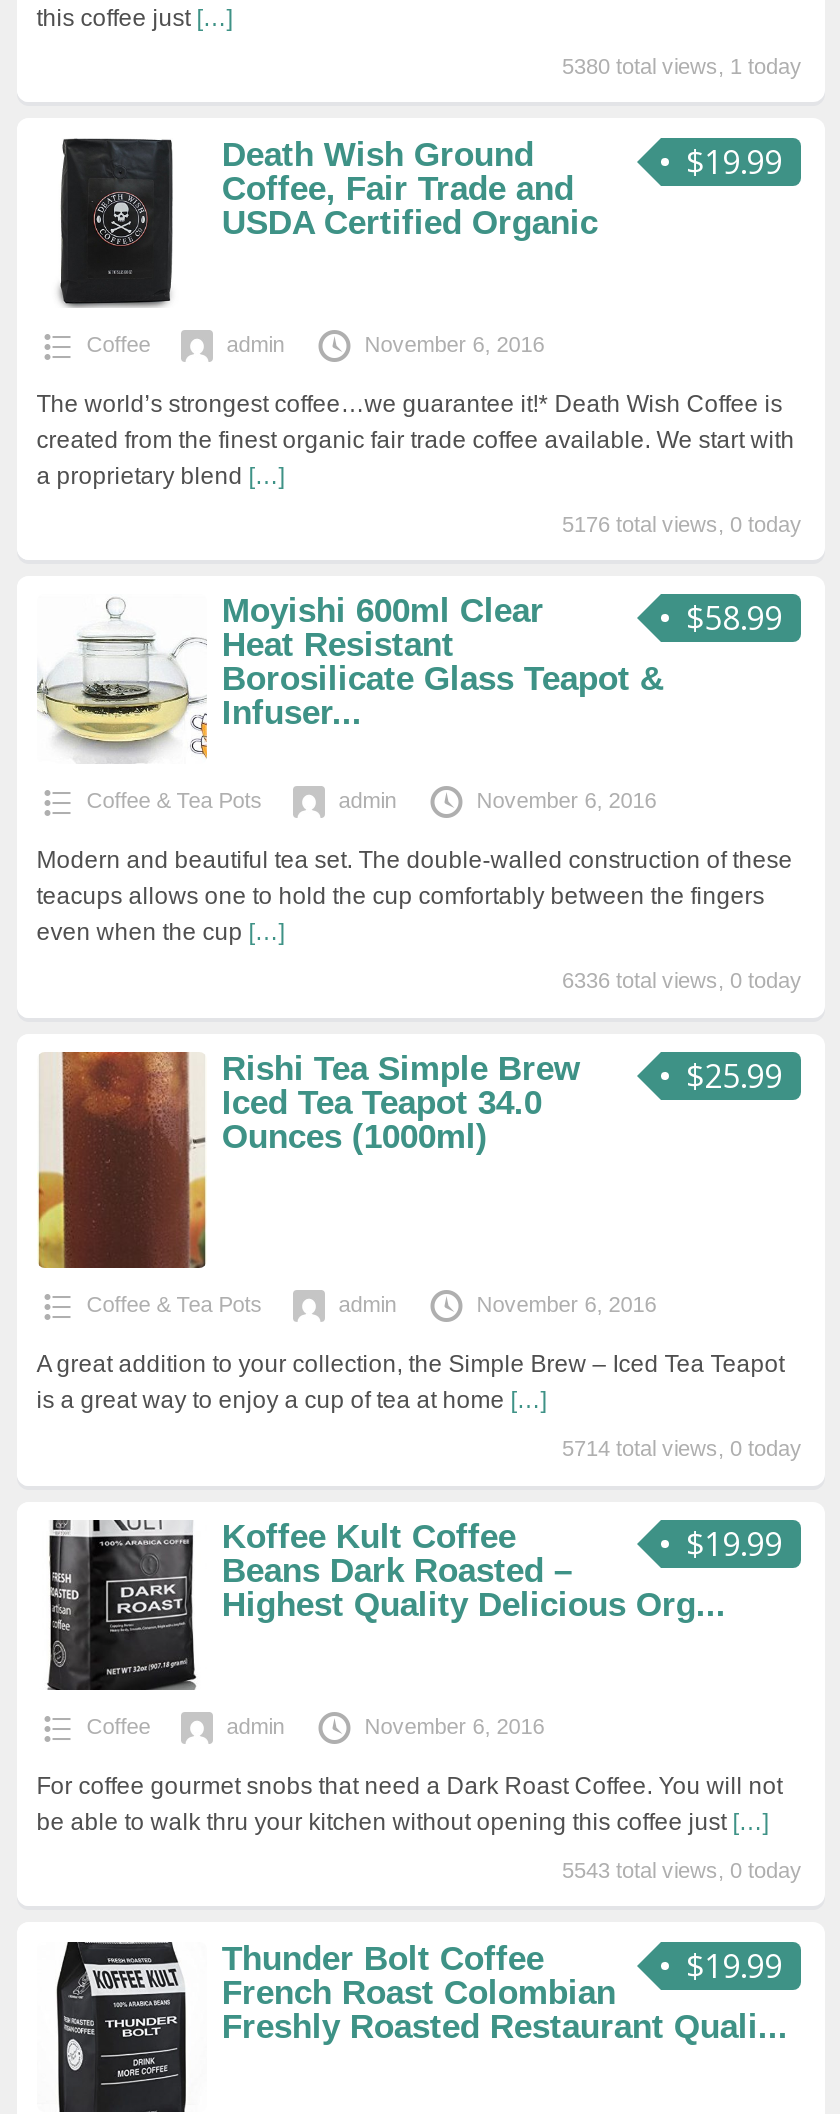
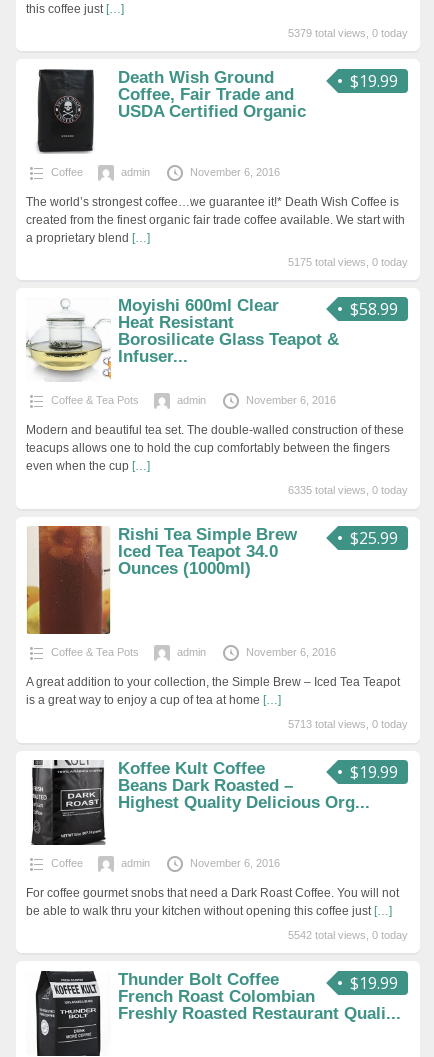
[562,54,802,78] 5380 total views, 1 today -> [288,27,408,39] 5379 total views, 0 today
[562,511,802,535] 5176 total views, 0 today -> [288,255,408,267] 5175 total views, 0 today
[562,968,802,992] 6336 total views, 0 today -> [288,484,408,496] 6335 total views, 0 today
[562,1437,802,1461] 5714 total views, 0 today -> [288,718,408,730] 5713 total views, 0 today
[562,1858,802,1882] 5543 total views, 0 today -> [288,929,408,941] 5542 total views, 0 today

